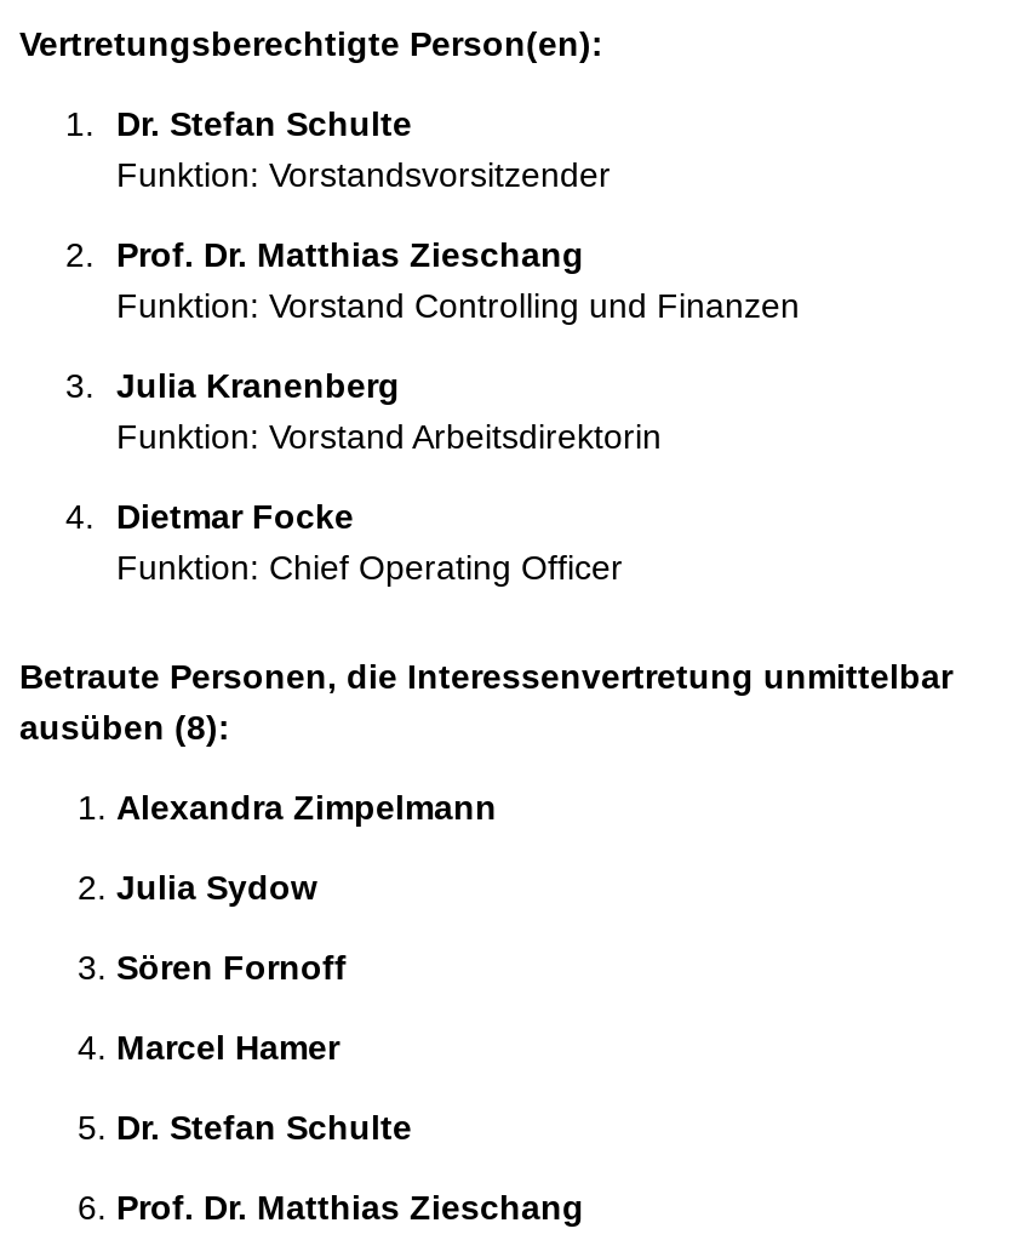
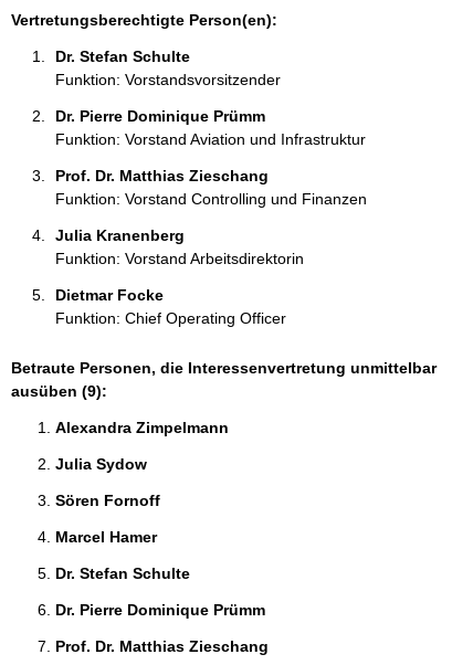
none -> [55,107,366,148] Dr. Pierre Dominique Prümm | Funktion: Vorstand Aviation und Infrastruktur
[19,708,230,747] ausüben (8): -> [11,382,107,400] ausüben (9):
none -> [55,601,270,619] Dr. Pierre Dominique Prümm

